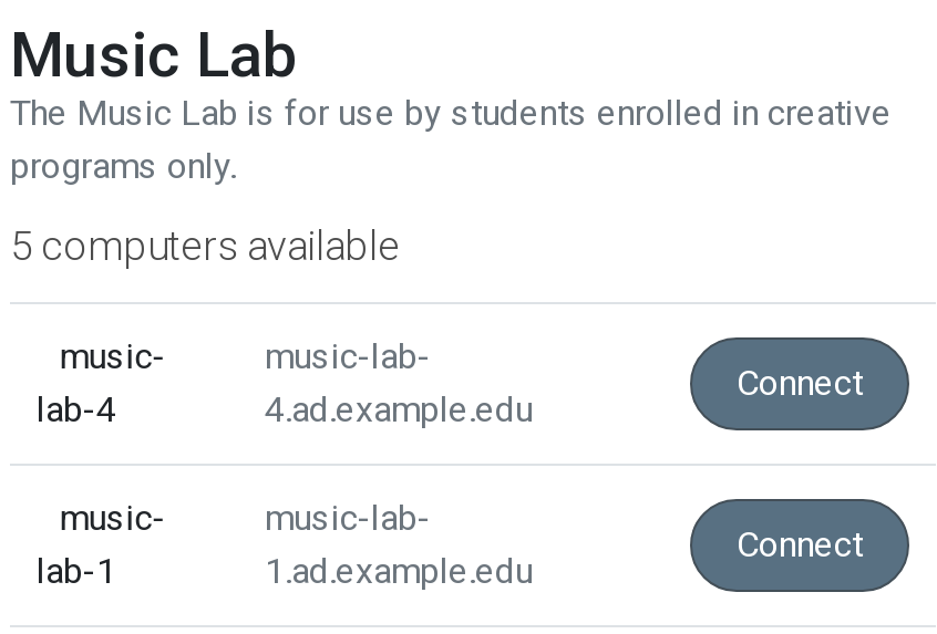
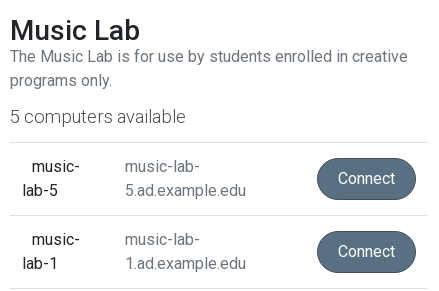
[37,388,116,430] lab-4 -> [22,181,58,200] lab-5
[265,388,533,430] 4.ad.example.edu -> [125,181,246,200] 5.ad.example.edu

